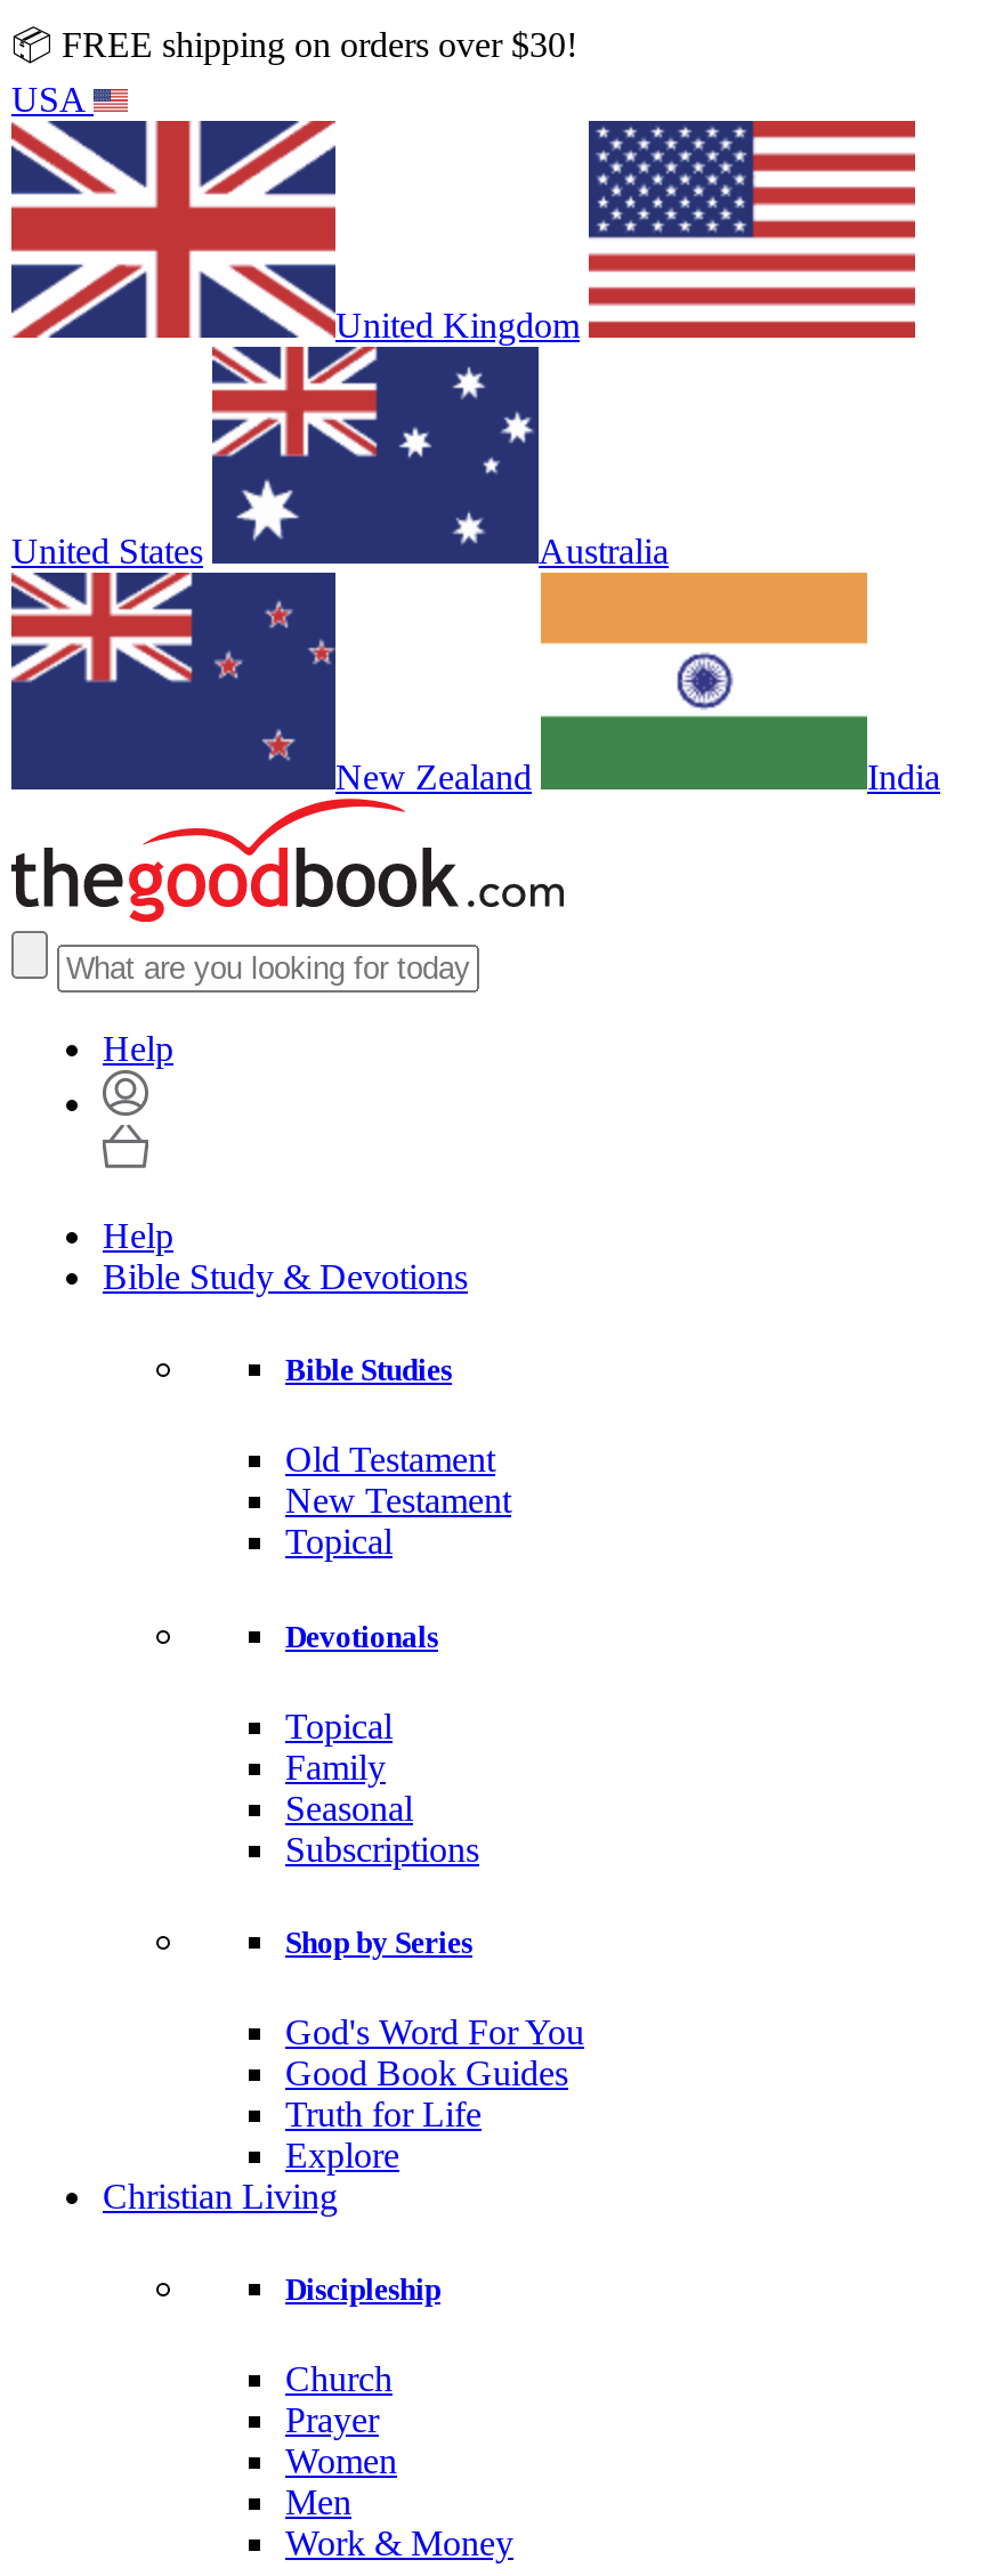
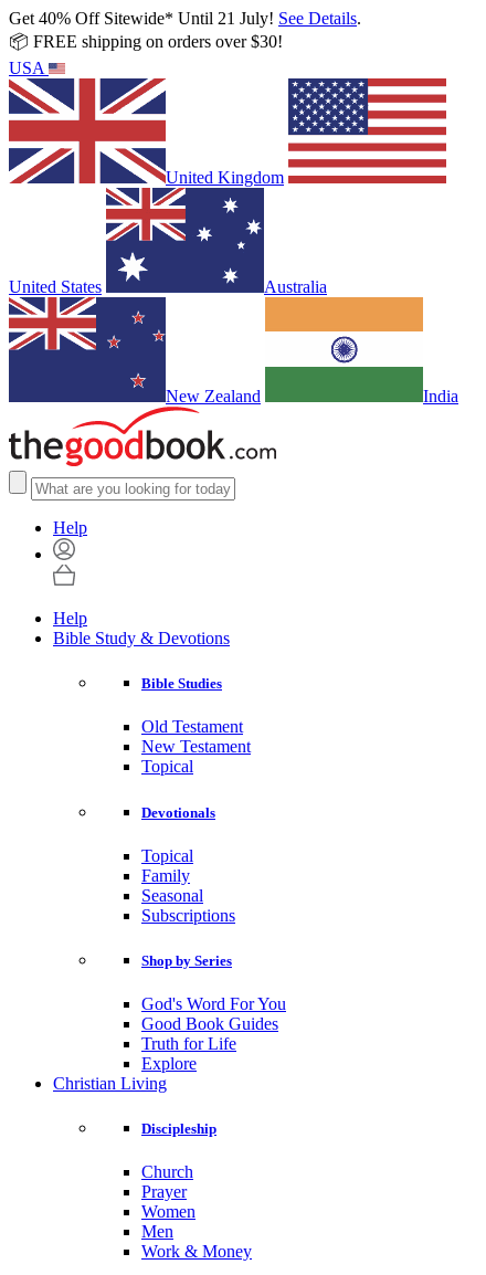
none -> [9,9,361,28] Get 40% Off Sitewide* Until 21 July! See Details.

